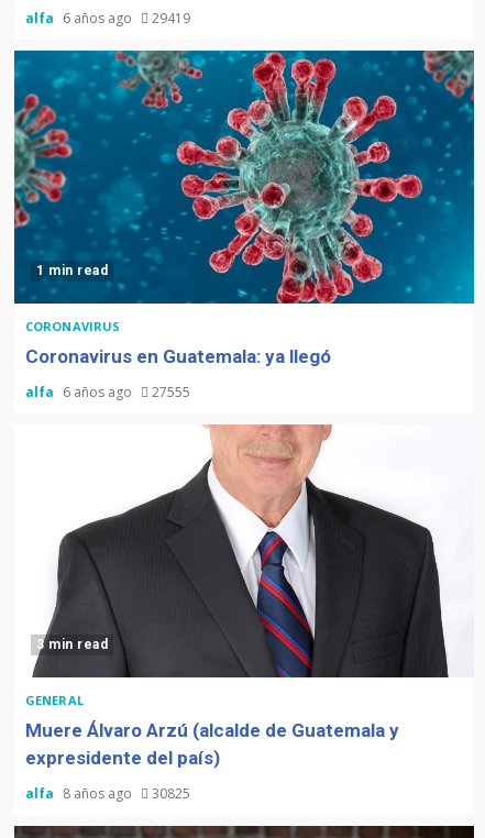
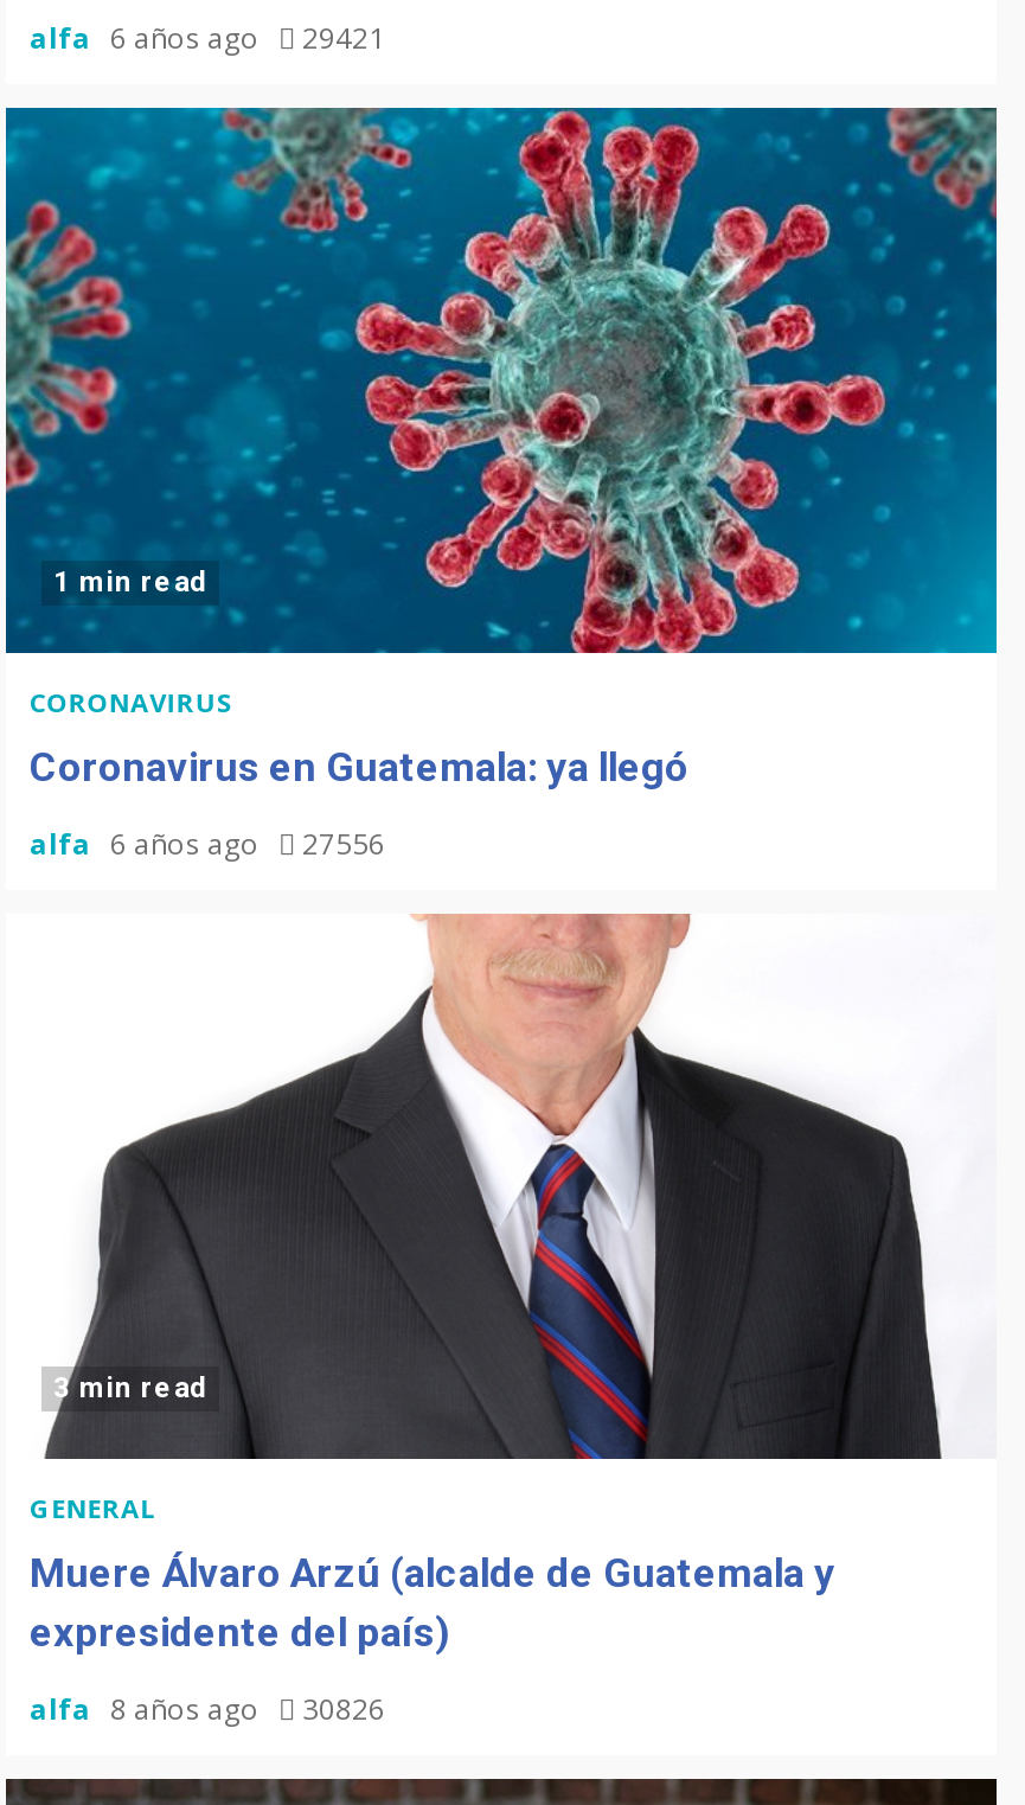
[25,9,190,27] alfa 6 años ago 29419 -> [30,18,385,58] alfa 6 años ago 29421
[25,383,190,401] alfa 6 años ago 27555 -> [30,824,385,864] alfa 6 años ago 27556
[25,784,190,803] alfa 8 años ago 30825 -> [30,1689,385,1729] alfa 8 años ago 30826

